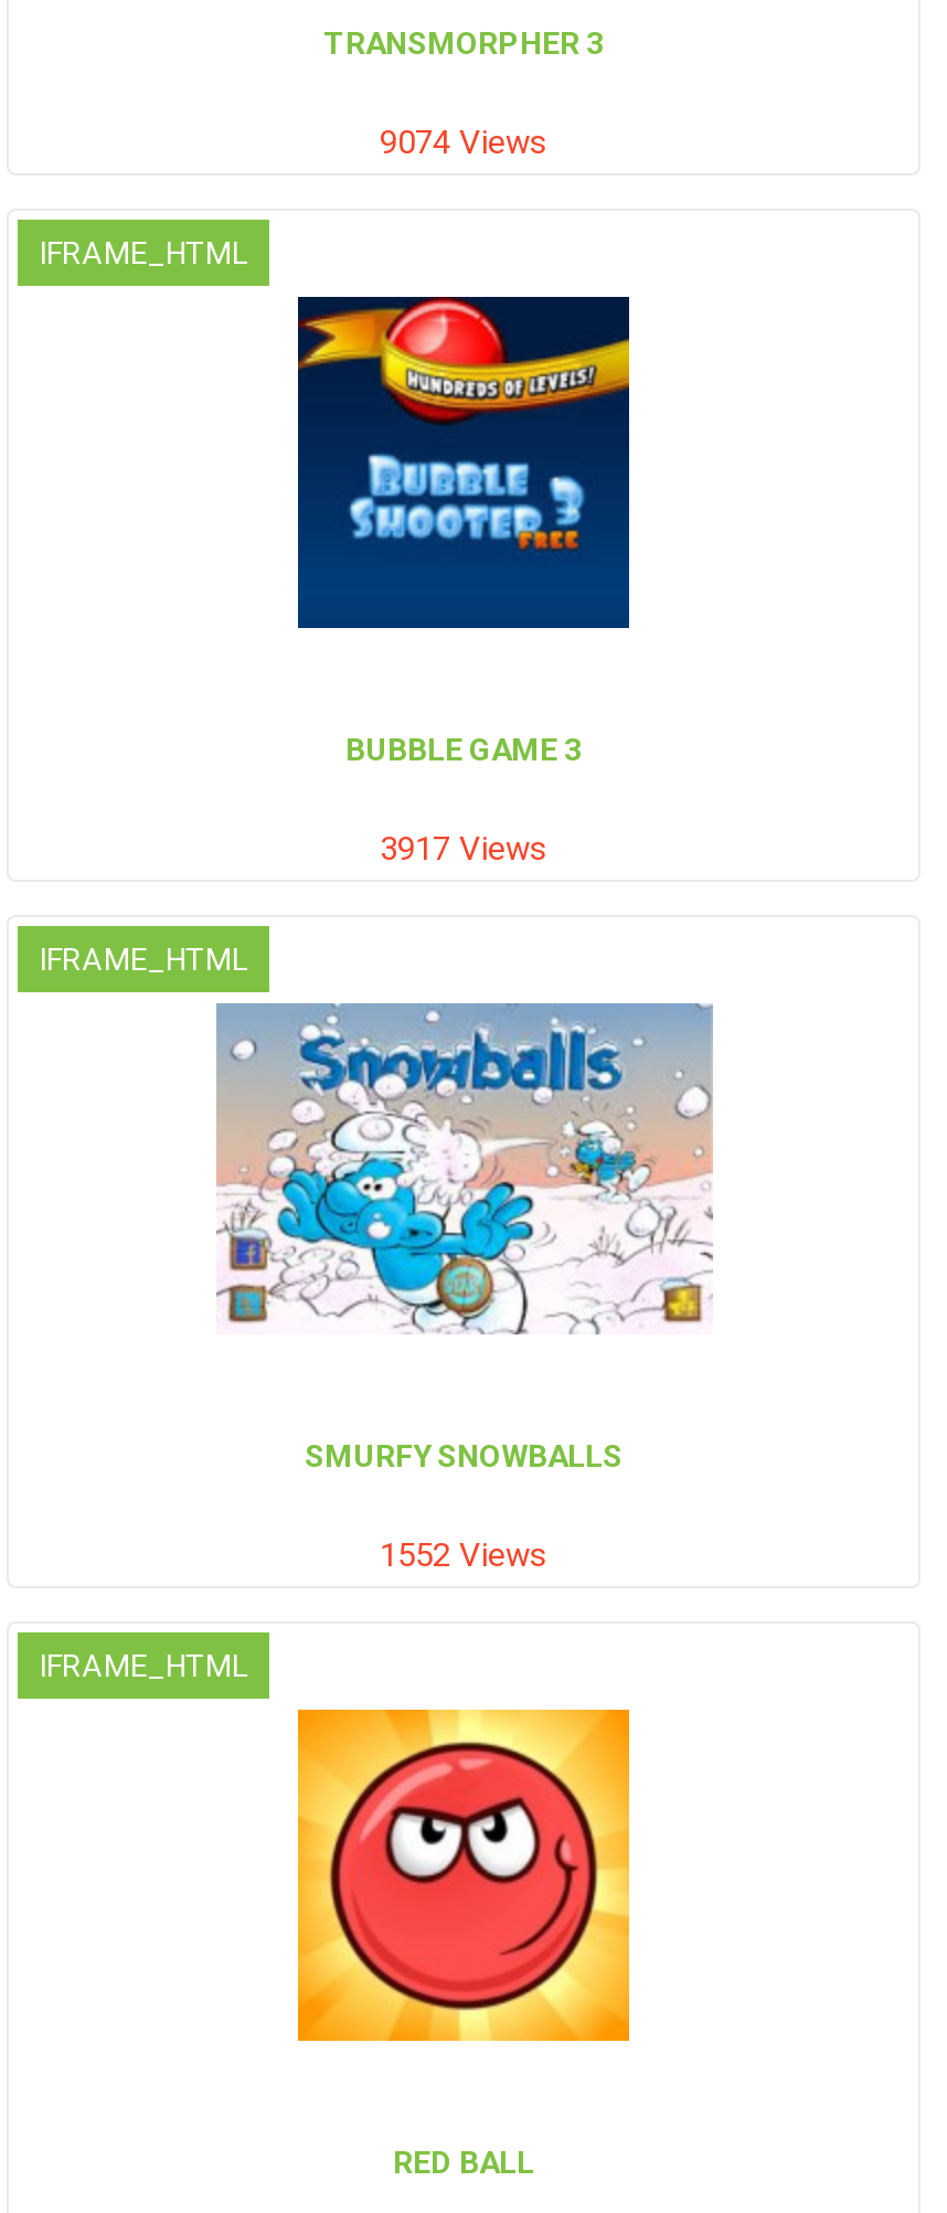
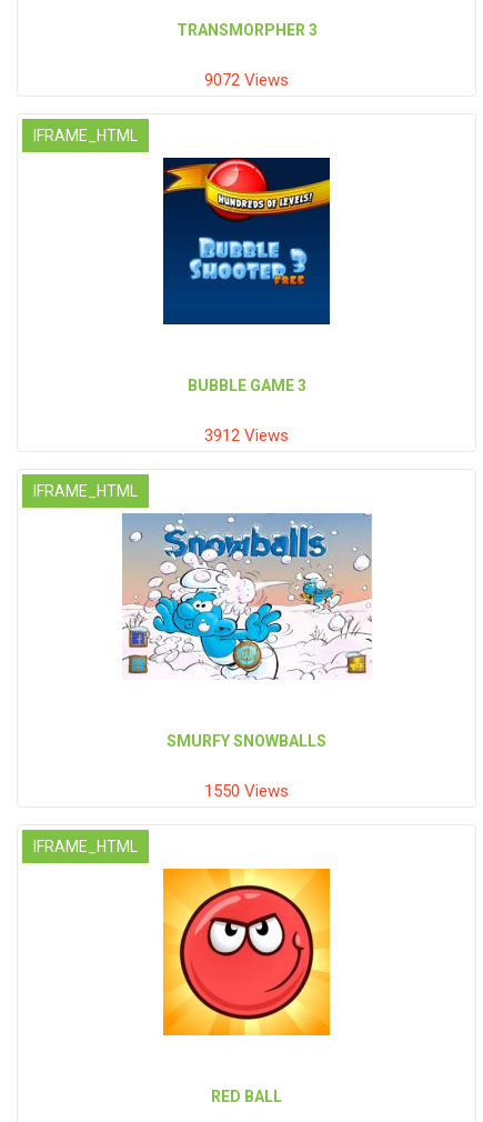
[380,123,547,162] 9074 Views -> [204,70,289,90] 9072 Views
[380,829,547,869] 3917 Views -> [204,425,289,445] 3912 Views
[380,1535,547,1575] 1552 Views -> [204,781,289,801] 1550 Views

